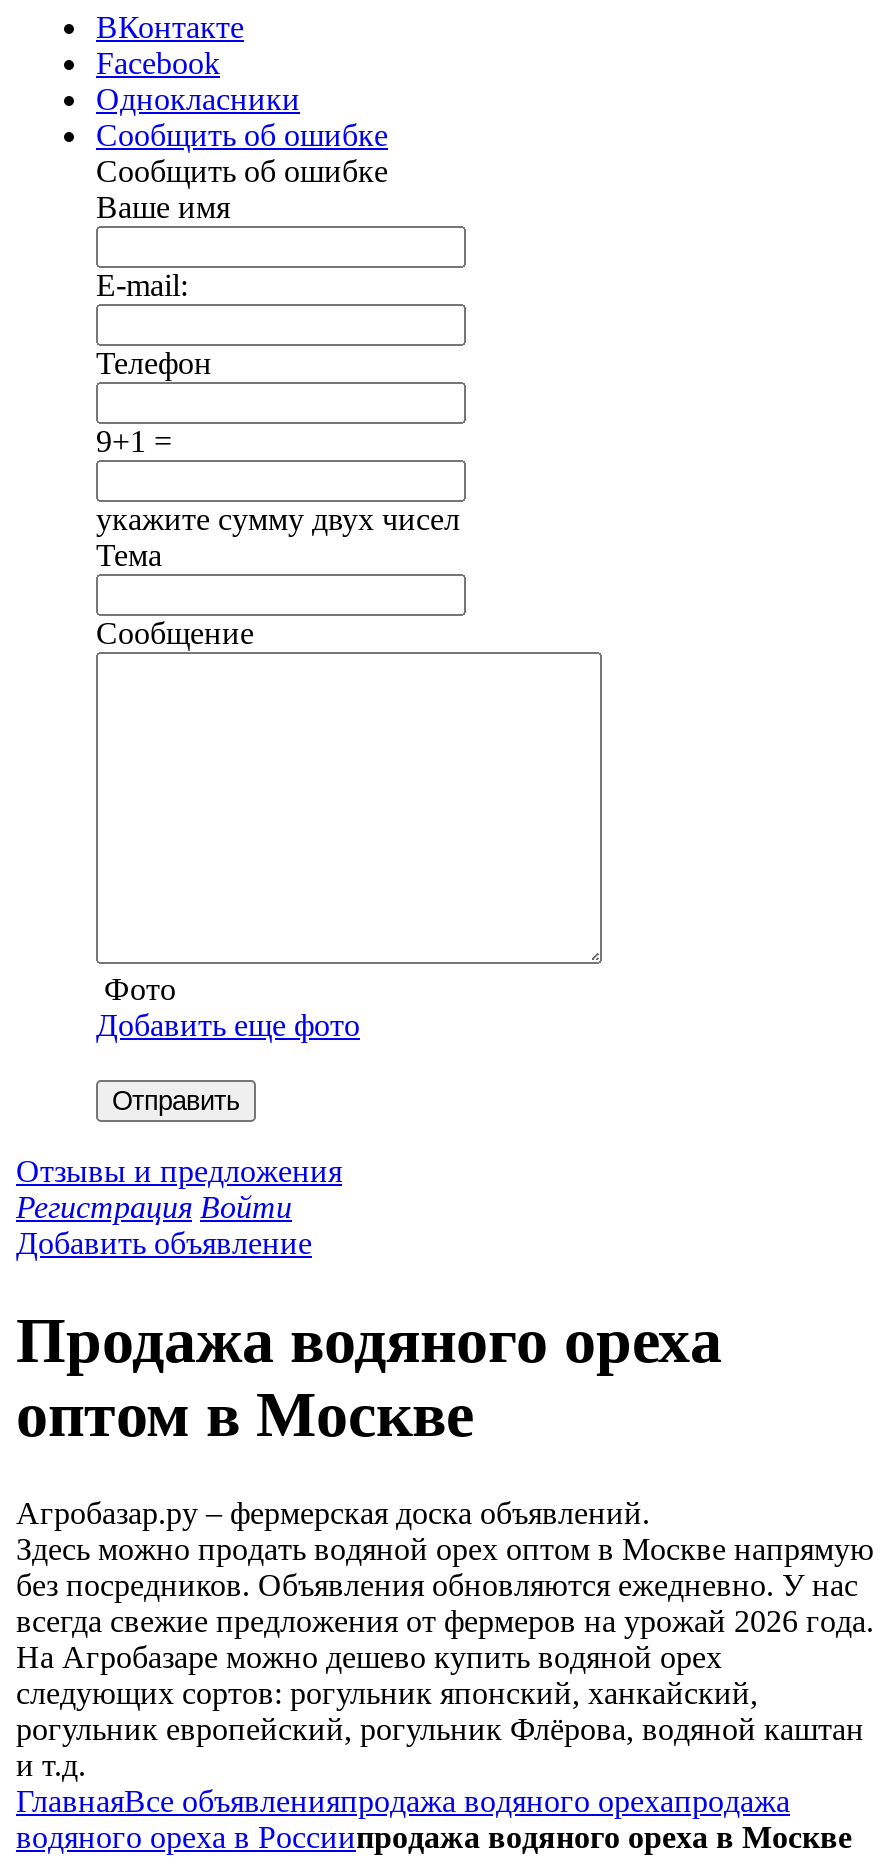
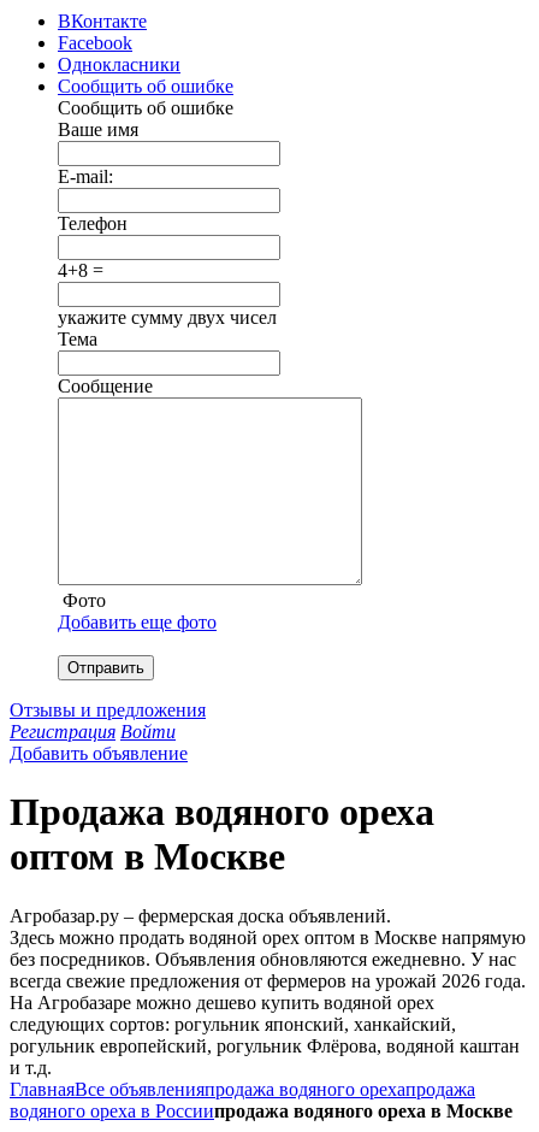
[96,424,172,458] 9+1 = -> [58,260,103,281] 4+8 =

